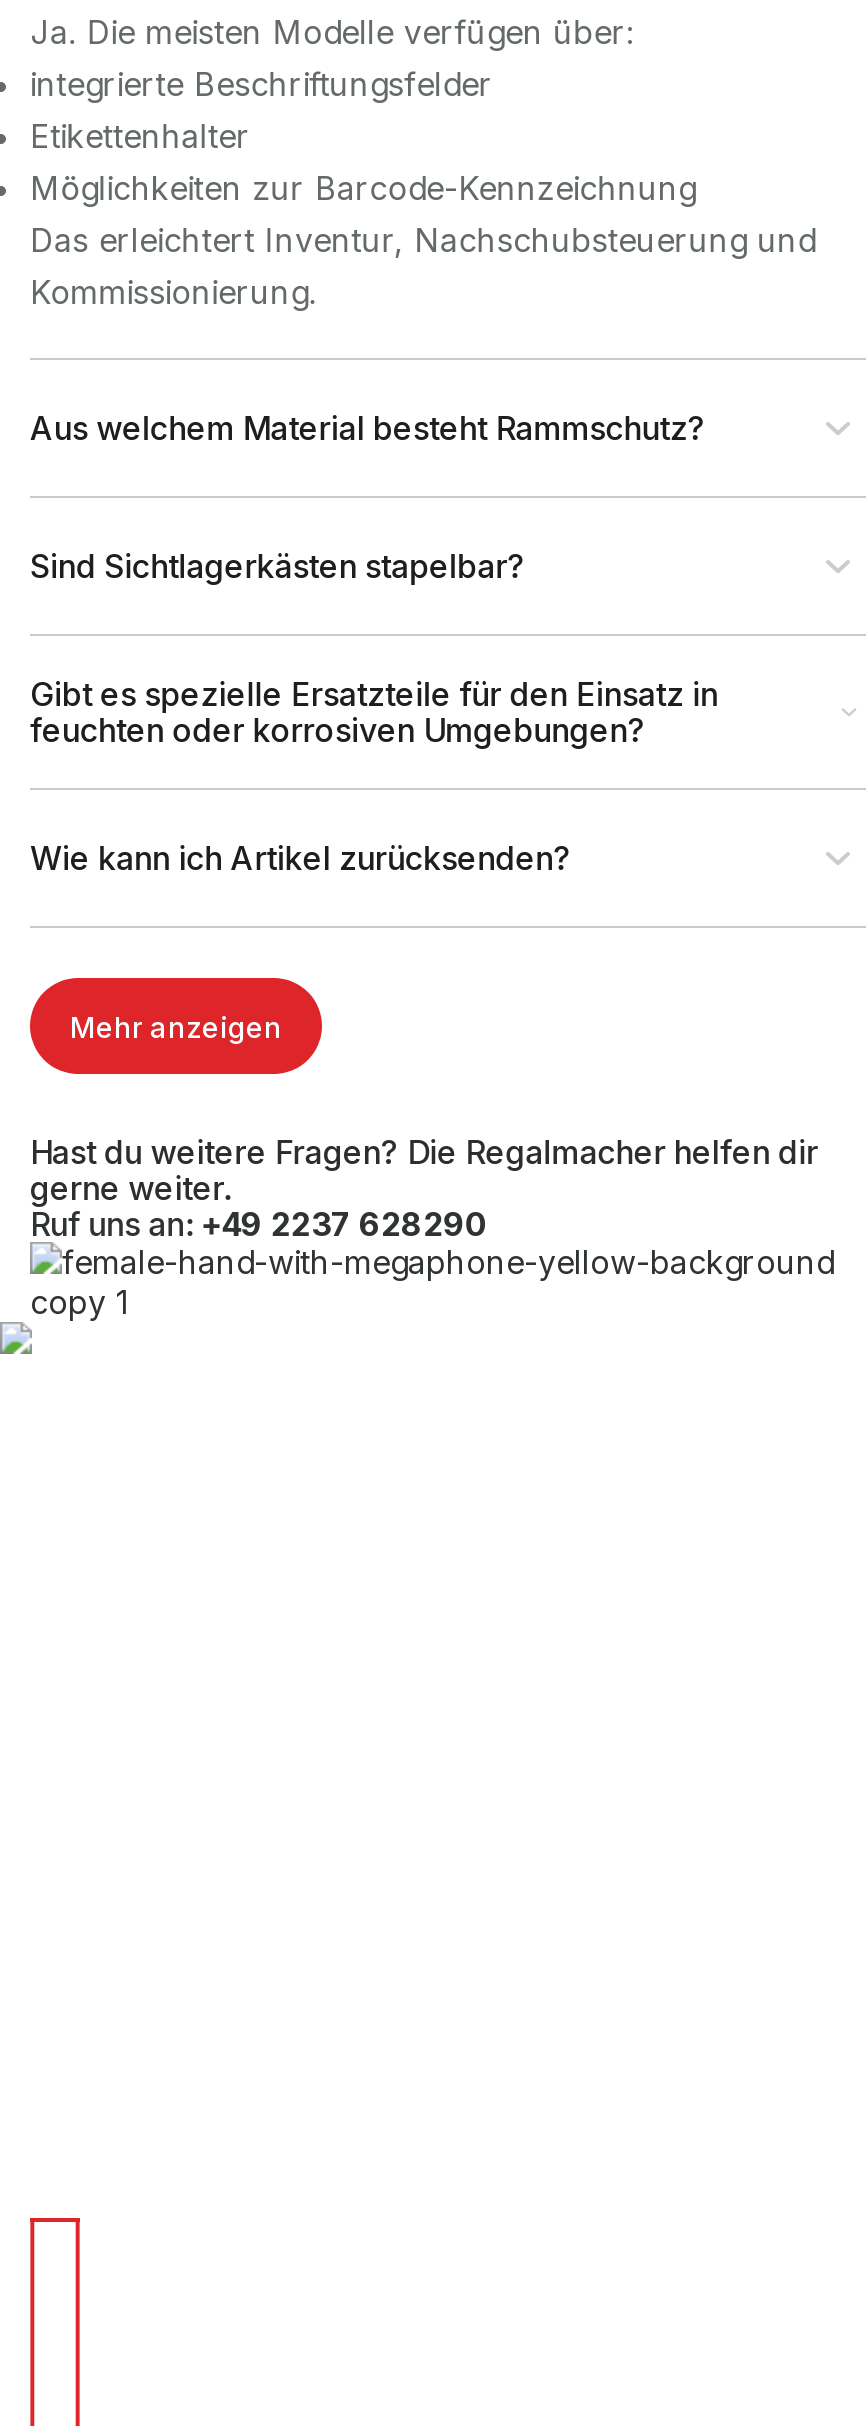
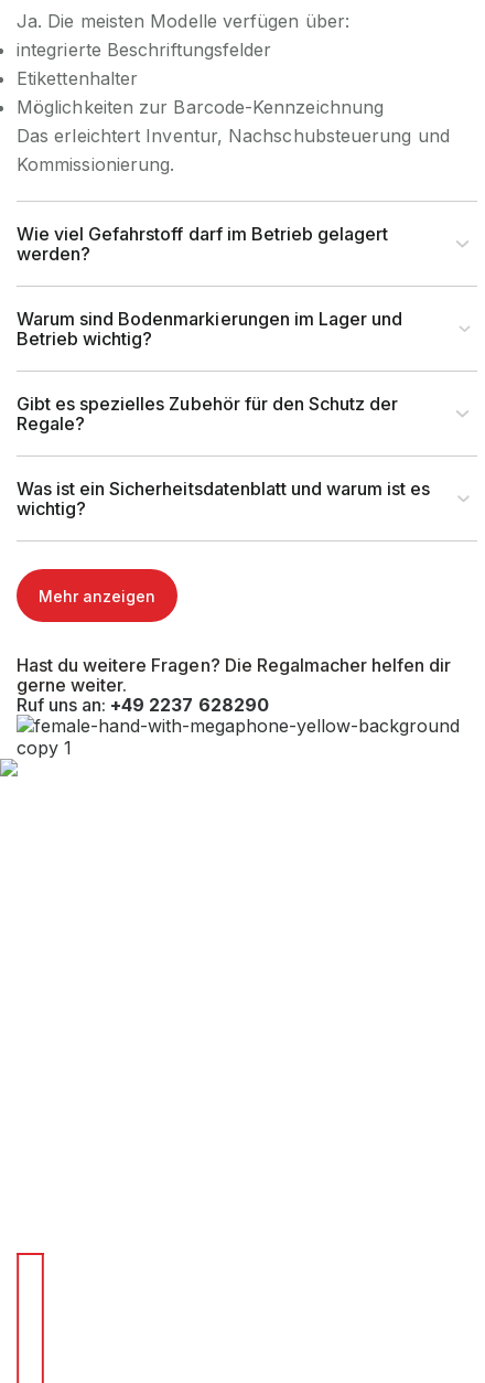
[30,408,706,448] Aus welchem Material besteht Rammschutz? -> [17,223,388,265] Wie viel Gefahrstoff darf im Betrieb gelagert | werden?
[30,546,526,586] Sind Sichtlagerkästen stapelbar? -> [17,308,402,350] Warum sind Bodenmarkierungen im Lager und | Betrieb wichtig?
[30,674,718,750] Gibt es spezielle Ersatzteile für den Einsatz in | feuchten oder korrosiven Umgebungen? -> [17,393,398,435] Gibt es spezielles Zubehör für den Schutz der | Regale?
[30,838,572,878] Wie kann ich Artikel zurücksenden? -> [17,478,430,519] Was ist ein Sicherheitsdatenblatt und warum ist es | wichtig?

